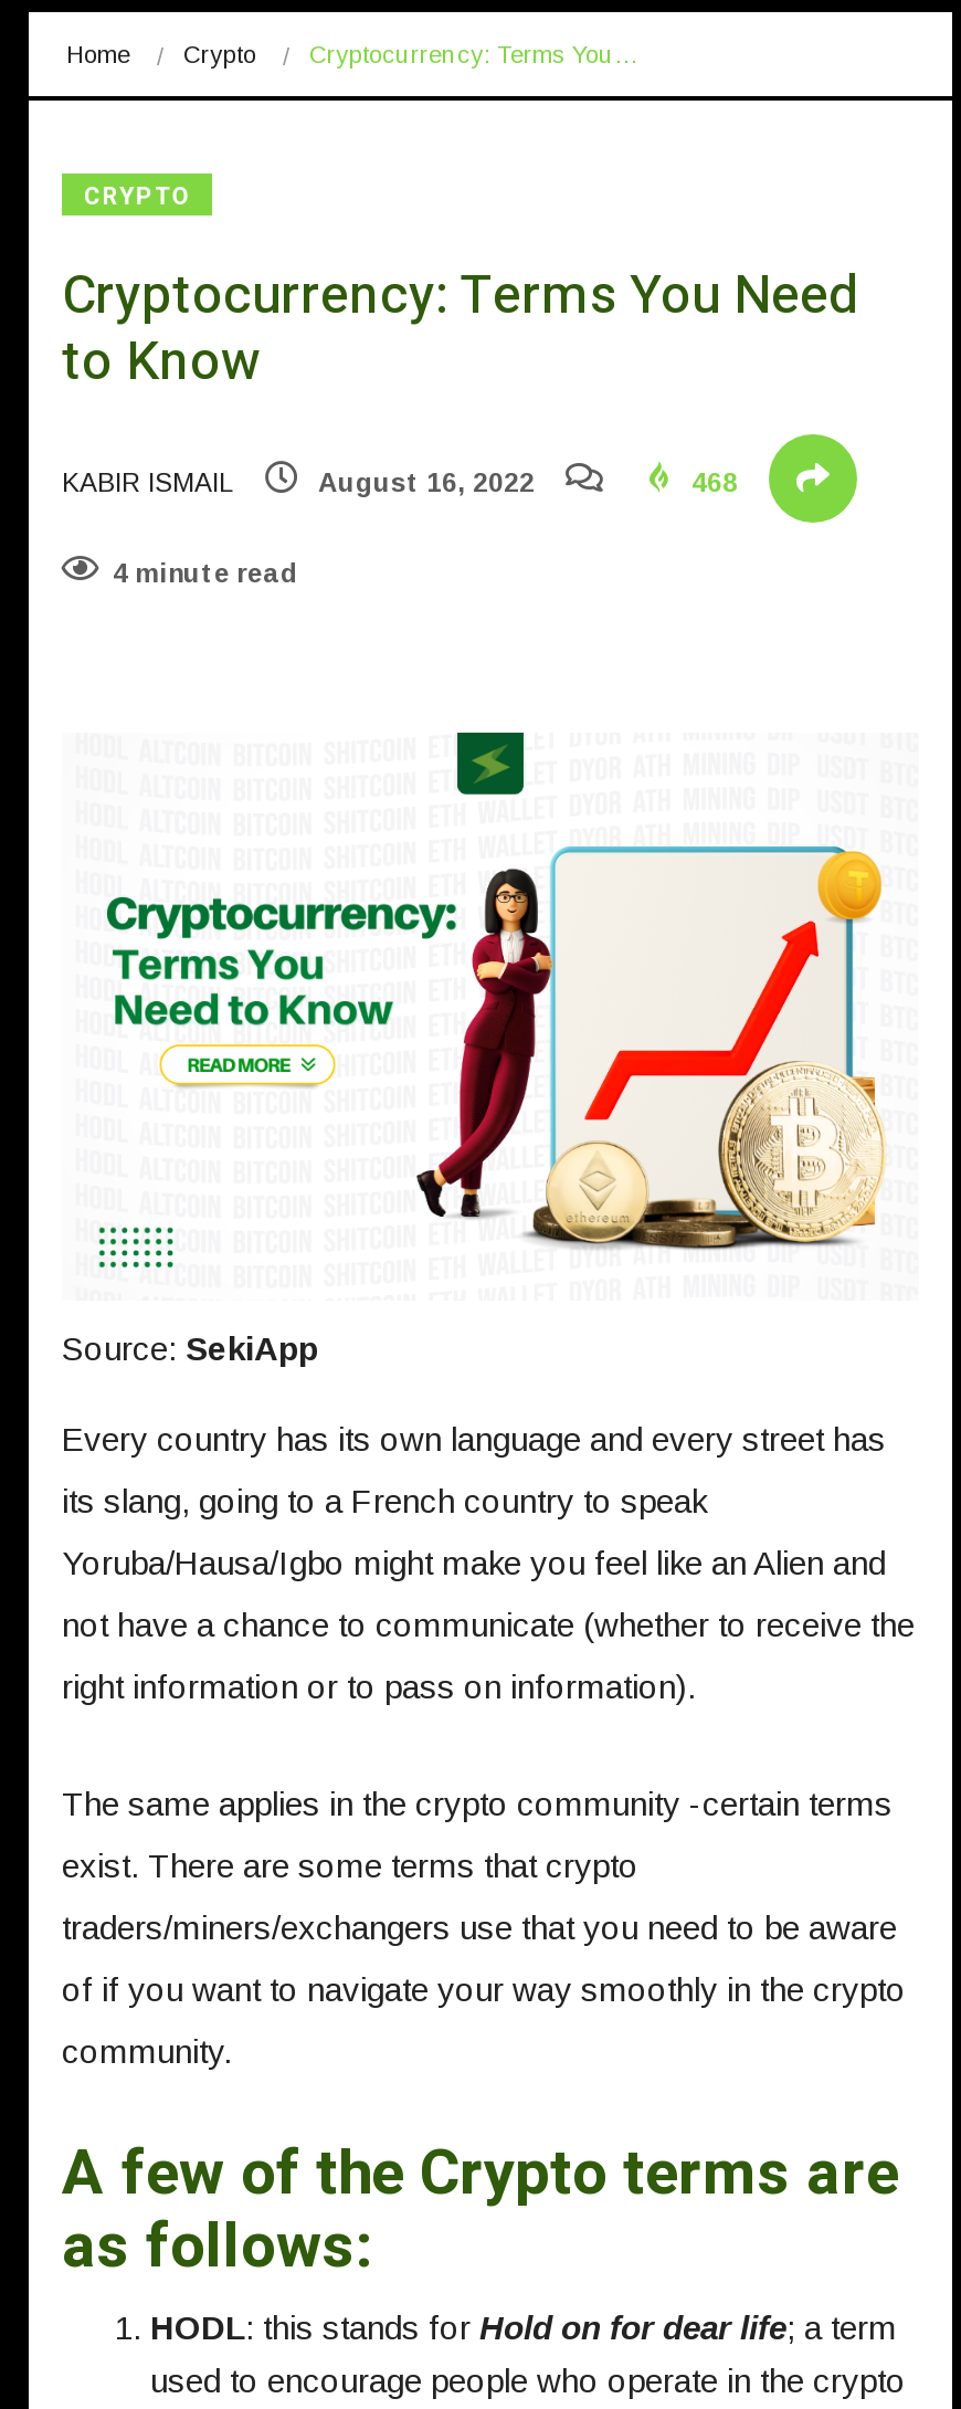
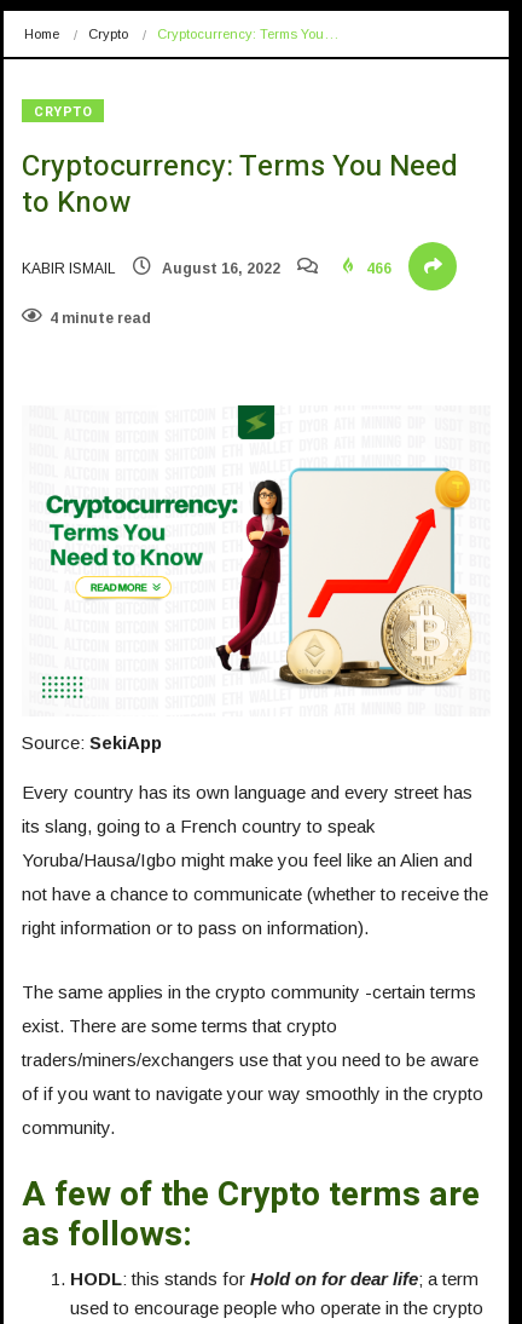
[685,467,738,498] 468 -> [362,260,391,277] 466

